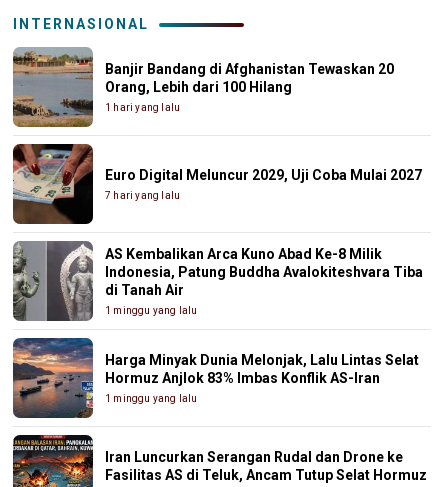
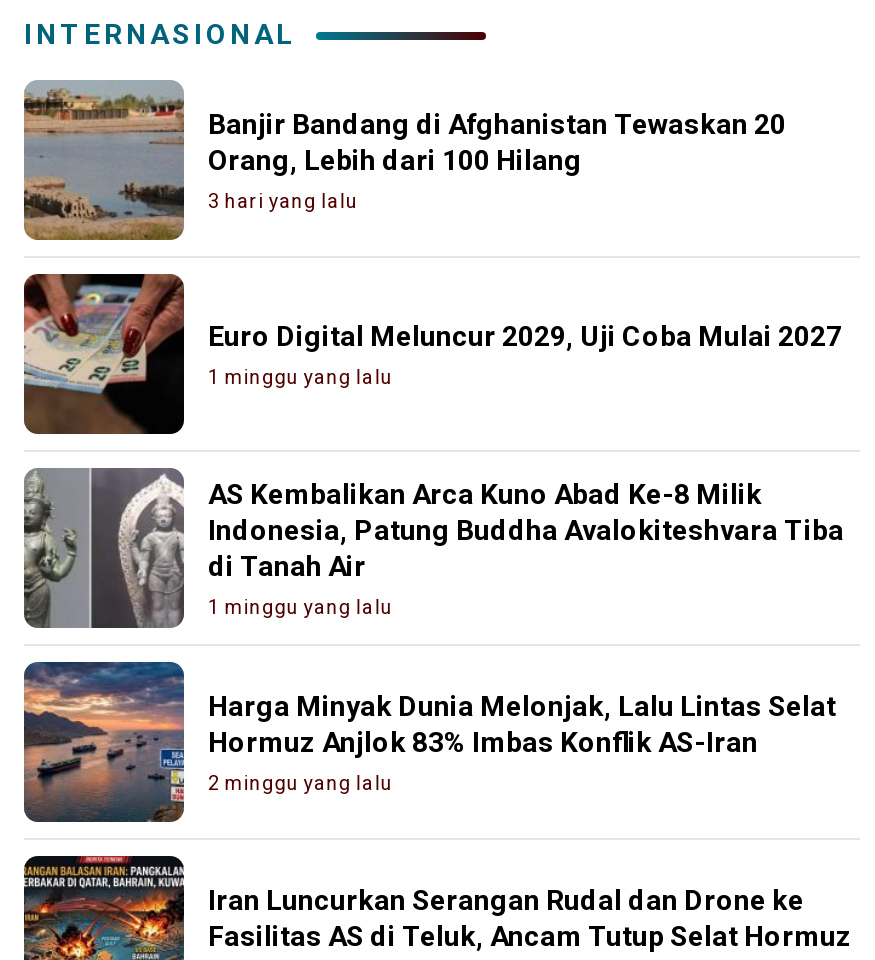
[105,101,180,112] 1 hari yang lalu -> [208,189,358,211] 3 hari yang lalu
[105,189,180,200] 7 hari yang lalu -> [208,365,393,387] 1 minggu yang lalu
[105,392,198,403] 1 minggu yang lalu -> [208,771,393,793] 2 minggu yang lalu

